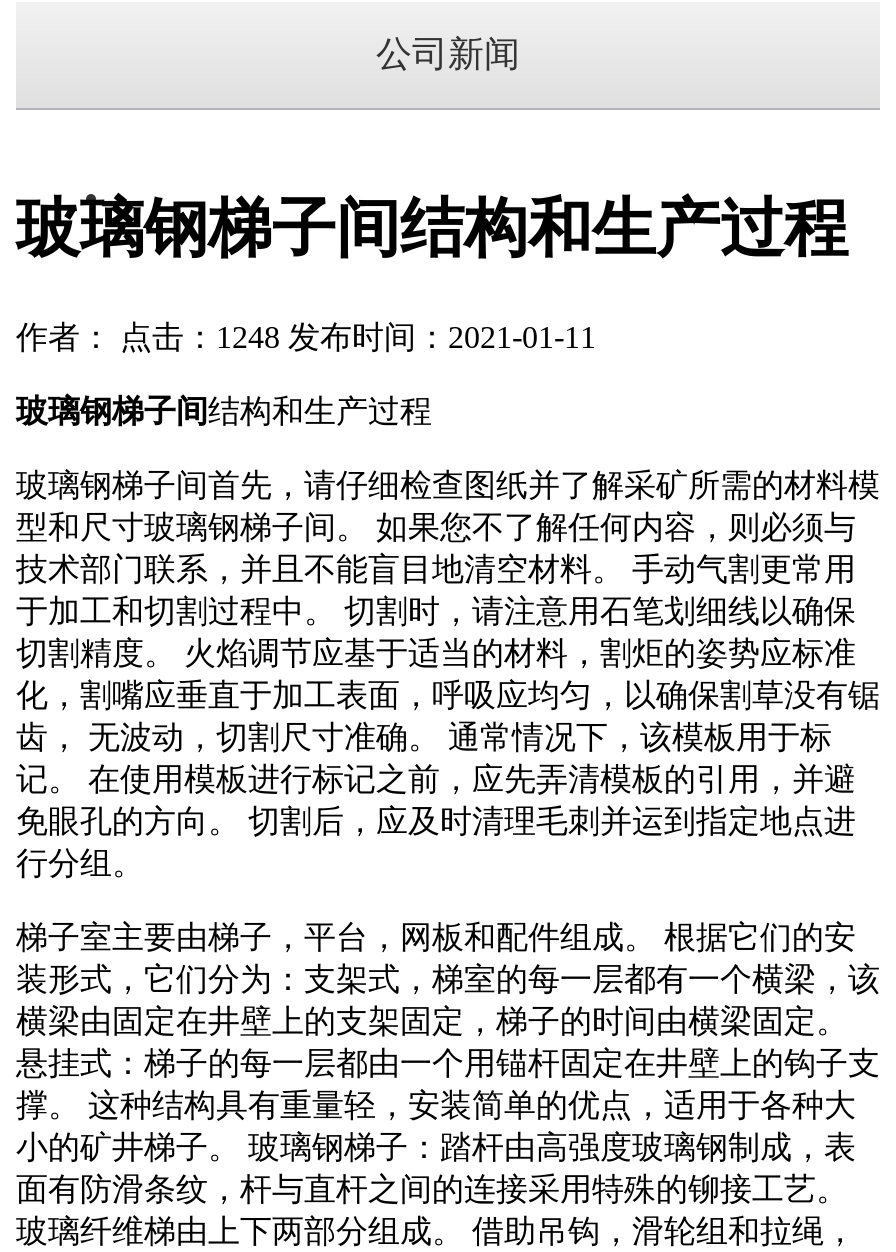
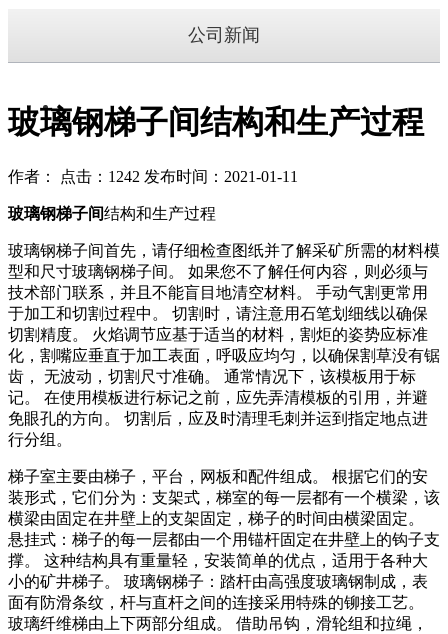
[16,320,596,354] 作者： 点击：1248 发布时间：2021-01-11 -> [8,168,298,185] 作者： 点击：1242 发布时间：2021-01-11

